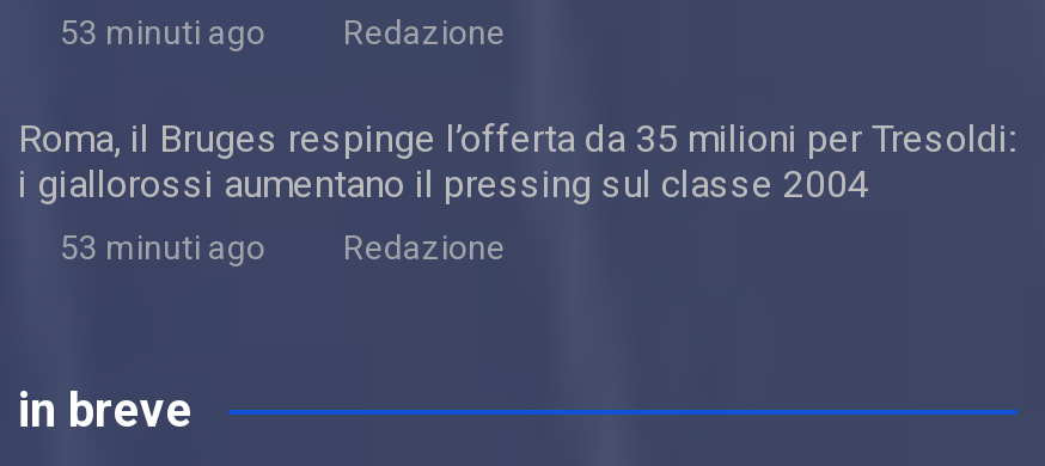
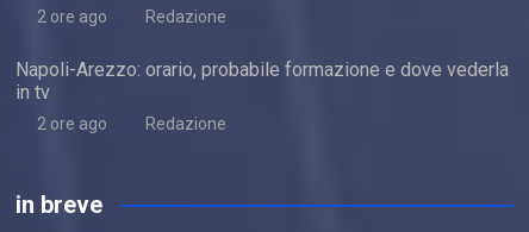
[60,13,265,51] 53 minuti ago -> [36,7,107,26] 2 ore ago
[18,116,1015,207] Roma, il Bruges respinge l’offerta da 35 milioni per Tresoldi: | i giallorossi aumentano il pressing sul classe 2004 -> [15,58,509,104] Napoli-Arezzo: orario, probabile formazione e dove vederla | in tv
[60,228,265,266] 53 minuti ago -> [36,114,107,133] 2 ore ago

